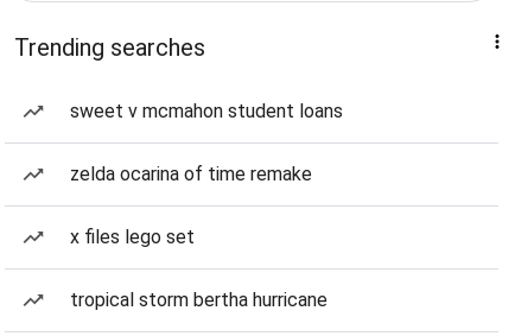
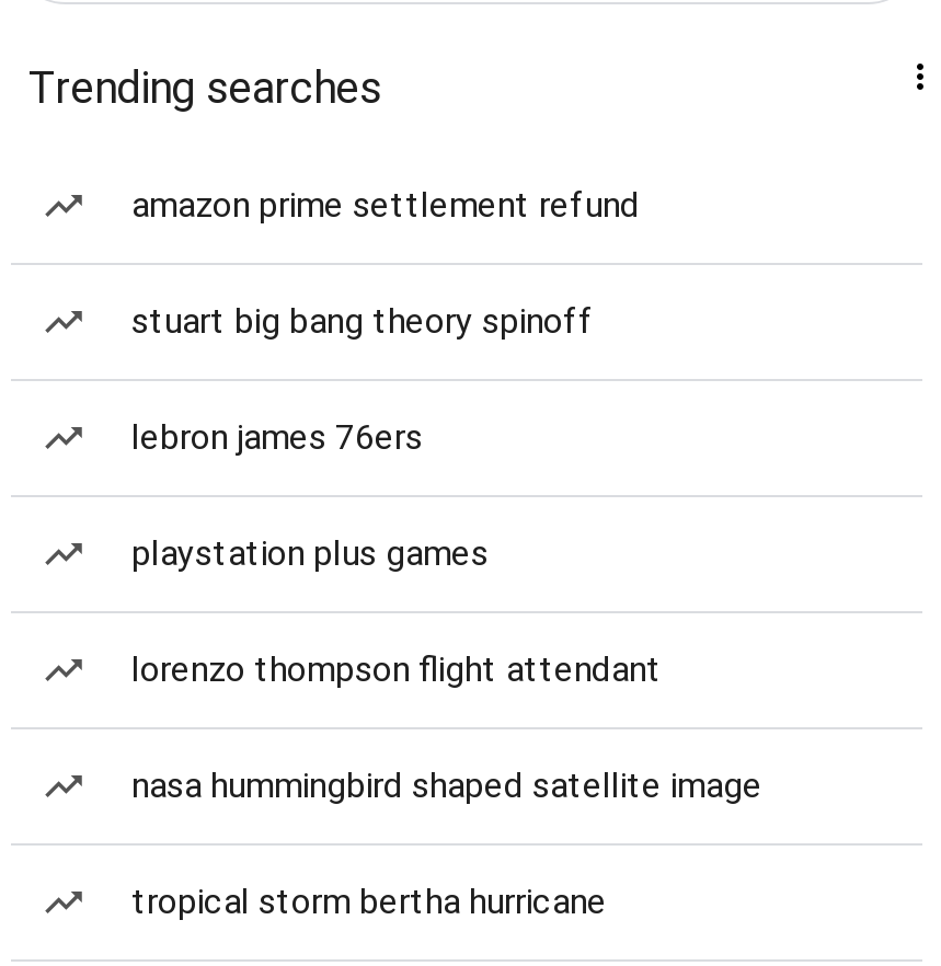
[70,100,343,248] sweet v mcmahon student loans | zelda ocarina of time remake | x files lego set -> [131,184,762,806] amazon prime settlement refund | stuart big bang theory spinoff | lebron james 76ers | playstation plus games | lorenzo thompson flight attendant | nasa hummingbird shaped satellite image

